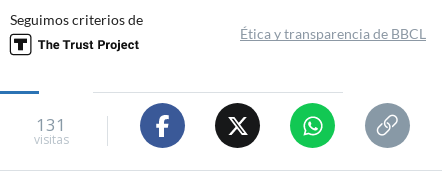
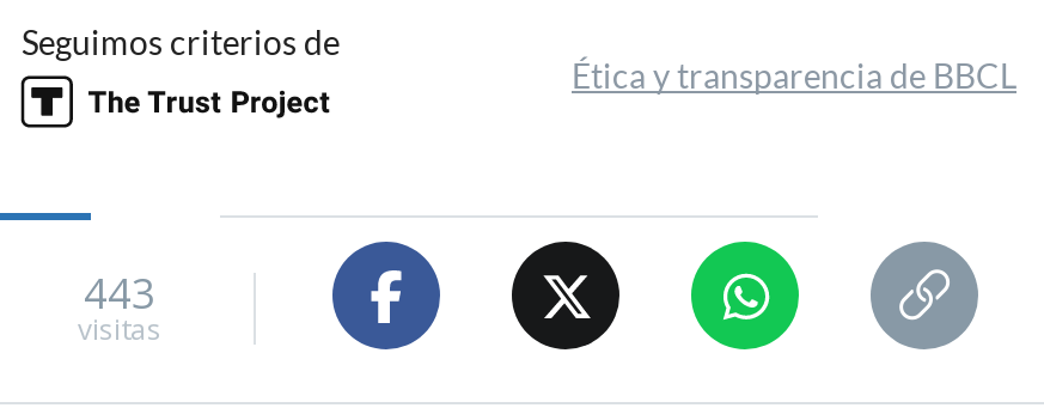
[36,113,66,136] 131 -> [84,265,155,320] 443

